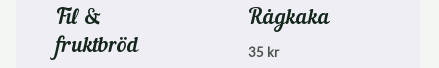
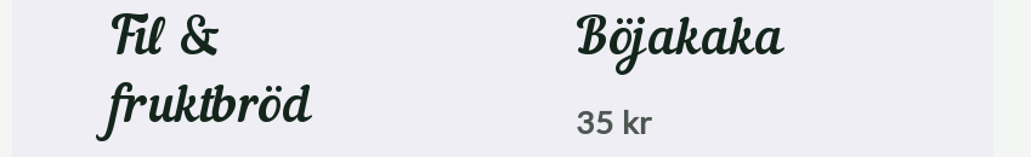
[248,8,330,29] Rågkaka -> [576,16,784,67] Böjakaka

